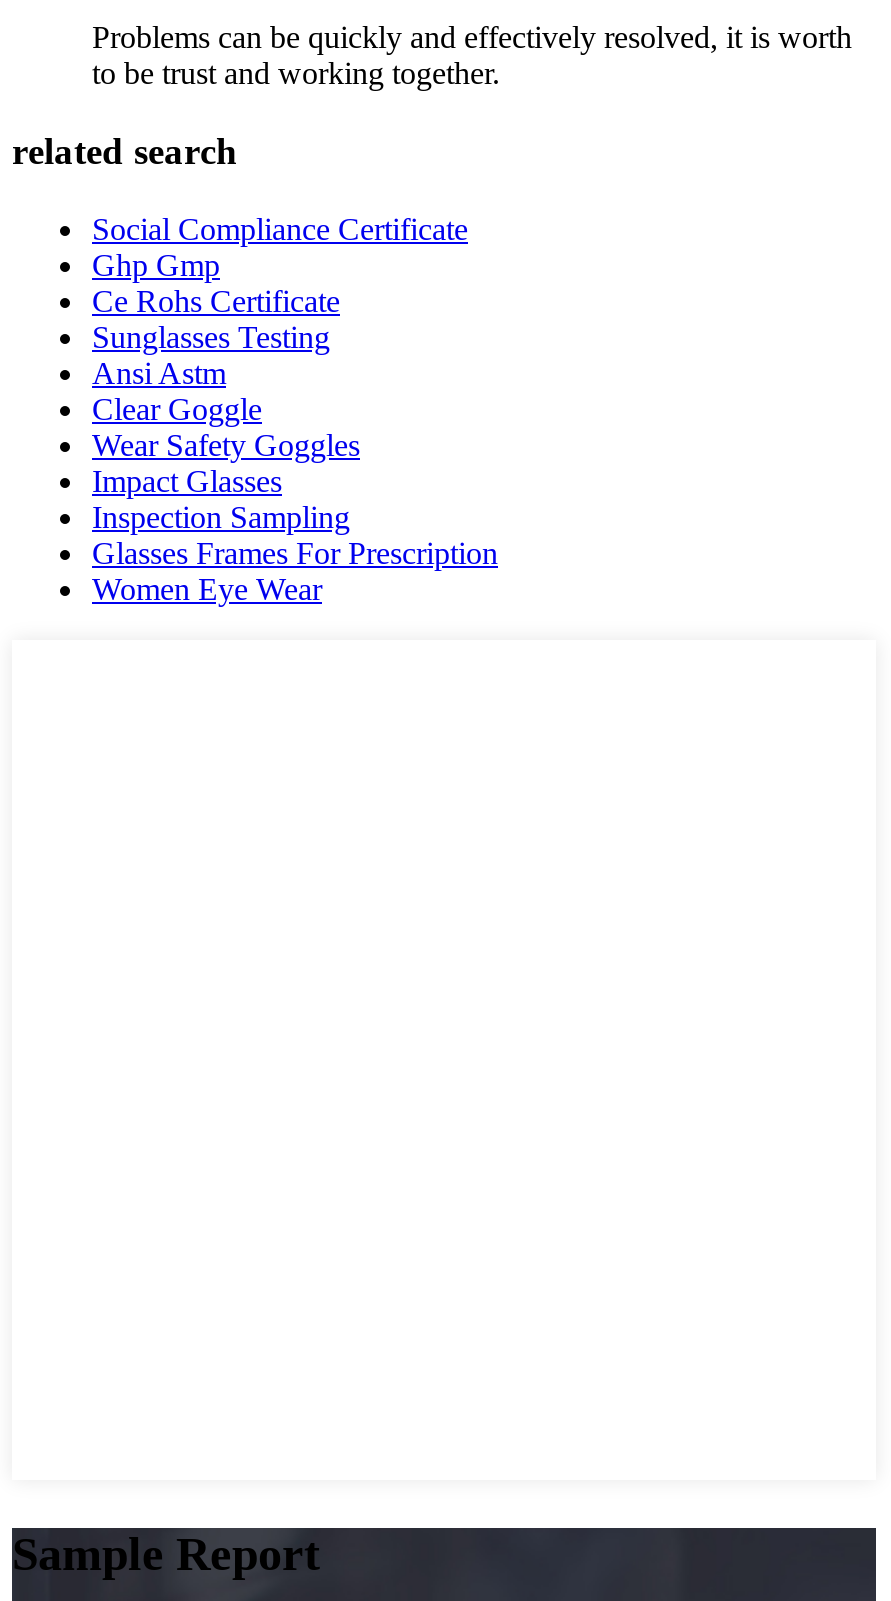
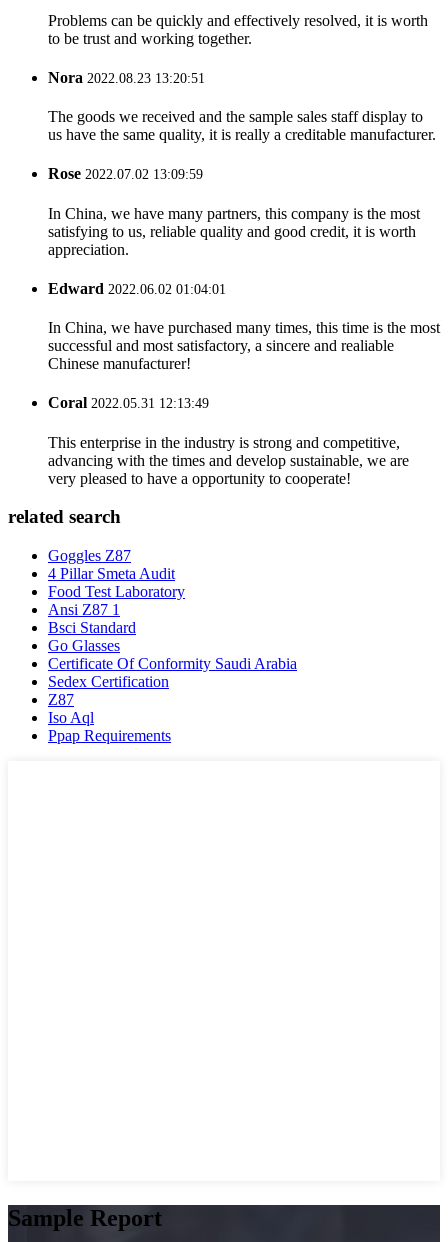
none -> [48,69,440,487] Nora 2022.08.23 13:20:51 | The goods we received and the sample sales staff display to | us have the same quality, it is really a creditable manufacturer. | Rose 2022.07.02 13:09:59 | In China, we have many partners, this company is the most | satisfying to us, reliable quality and good credit, it is worth | appreciation. | Edward 2022.06.02 01:04:01 | In China, we have purchased many times, this time is the most | successful and most satisfactory, a sincere and realiable | Chinese manufacturer! | Coral 2022.05.31 12:13:49 | This enterprise in the industry is strong and competitive, | advancing with the times and develop sustainable, we are | very pleased to have a opportunity to cooperate!
[92,212,498,606] Social Compliance Certificate | Ghp Gmp | Ce Rohs Certificate | Sunglasses Testing | Ansi Astm | Clear Goggle | Wear Safety Goggles | Impact Glasses | Inspection Sampling | Glasses Frames For Prescription | Women Eye Wear -> [48,547,297,744] Goggles Z87 | 4 Pillar Smeta Audit | Food Test Laboratory | Ansi Z87 1 | Bsci Standard | Go Glasses | Certificate Of Conformity Saudi Arabia | Sedex Certification | Z87 | Iso Aql | Ppap Requirements

